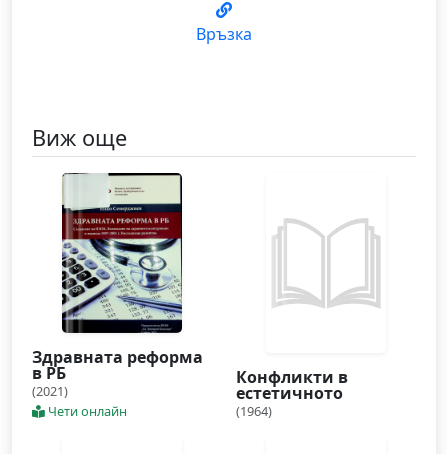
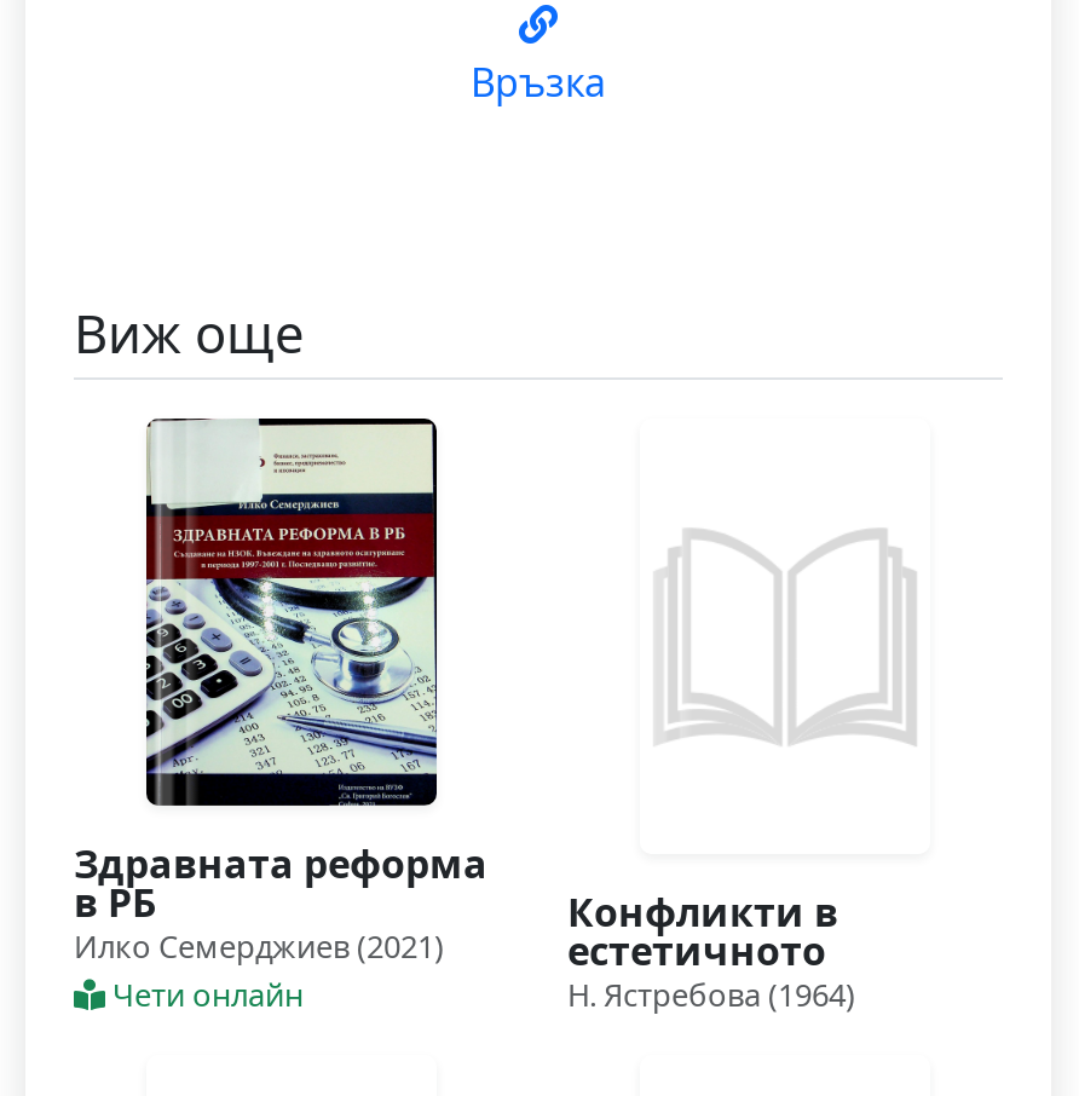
[32,382,68,400] (2021) -> [74,924,444,968] Илко Семерджиев (2021)
[236,402,272,420] (1964) -> [567,973,855,1016] Н. Ястребова (1964)

